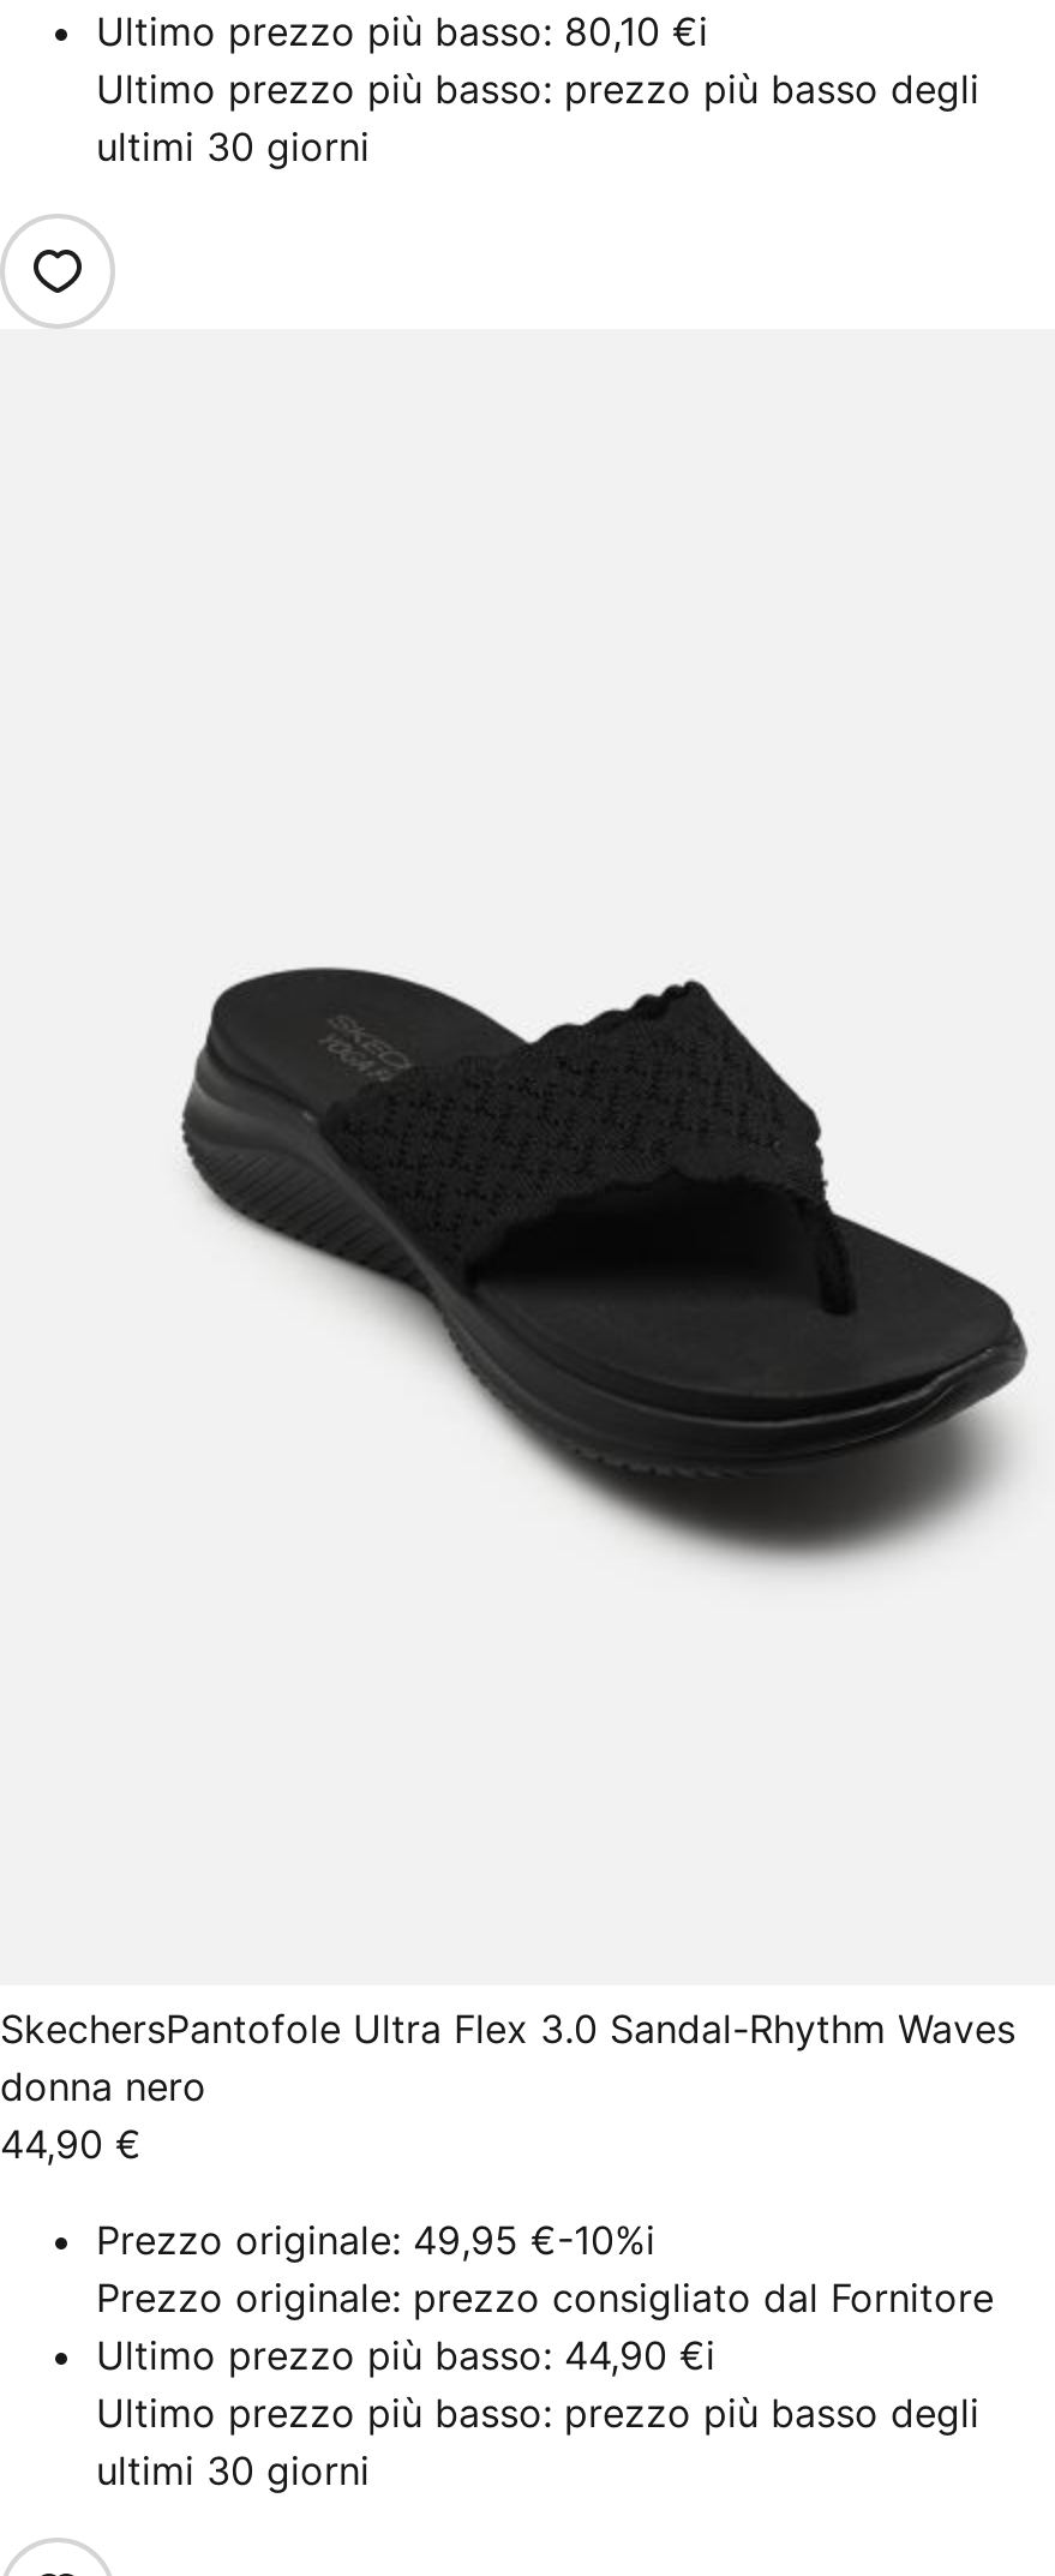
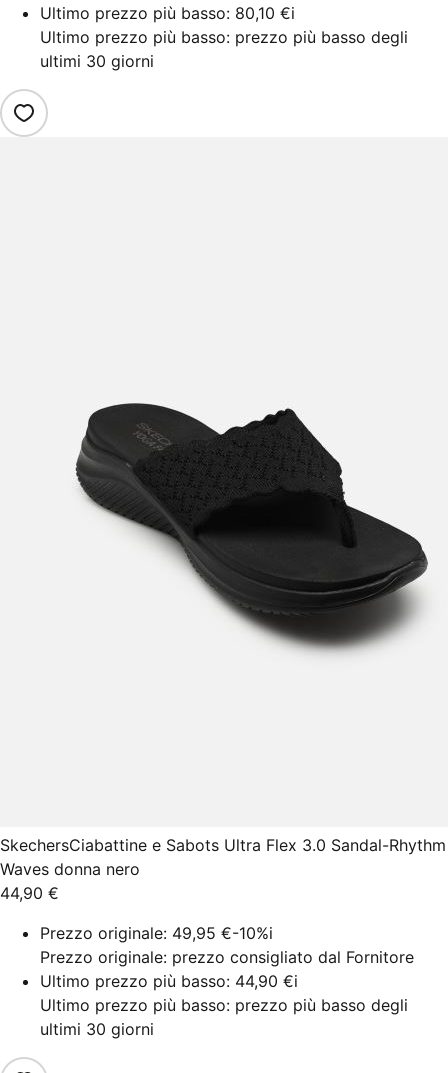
[0,2004,1015,2110] SkechersPantofole Ultra Flex 3.0 Sandal-Rhythm Waves | donna nero -> [0,835,446,879] SkechersCiabattine e Sabots Ultra Flex 3.0 Sandal-Rhythm | Waves donna nero

